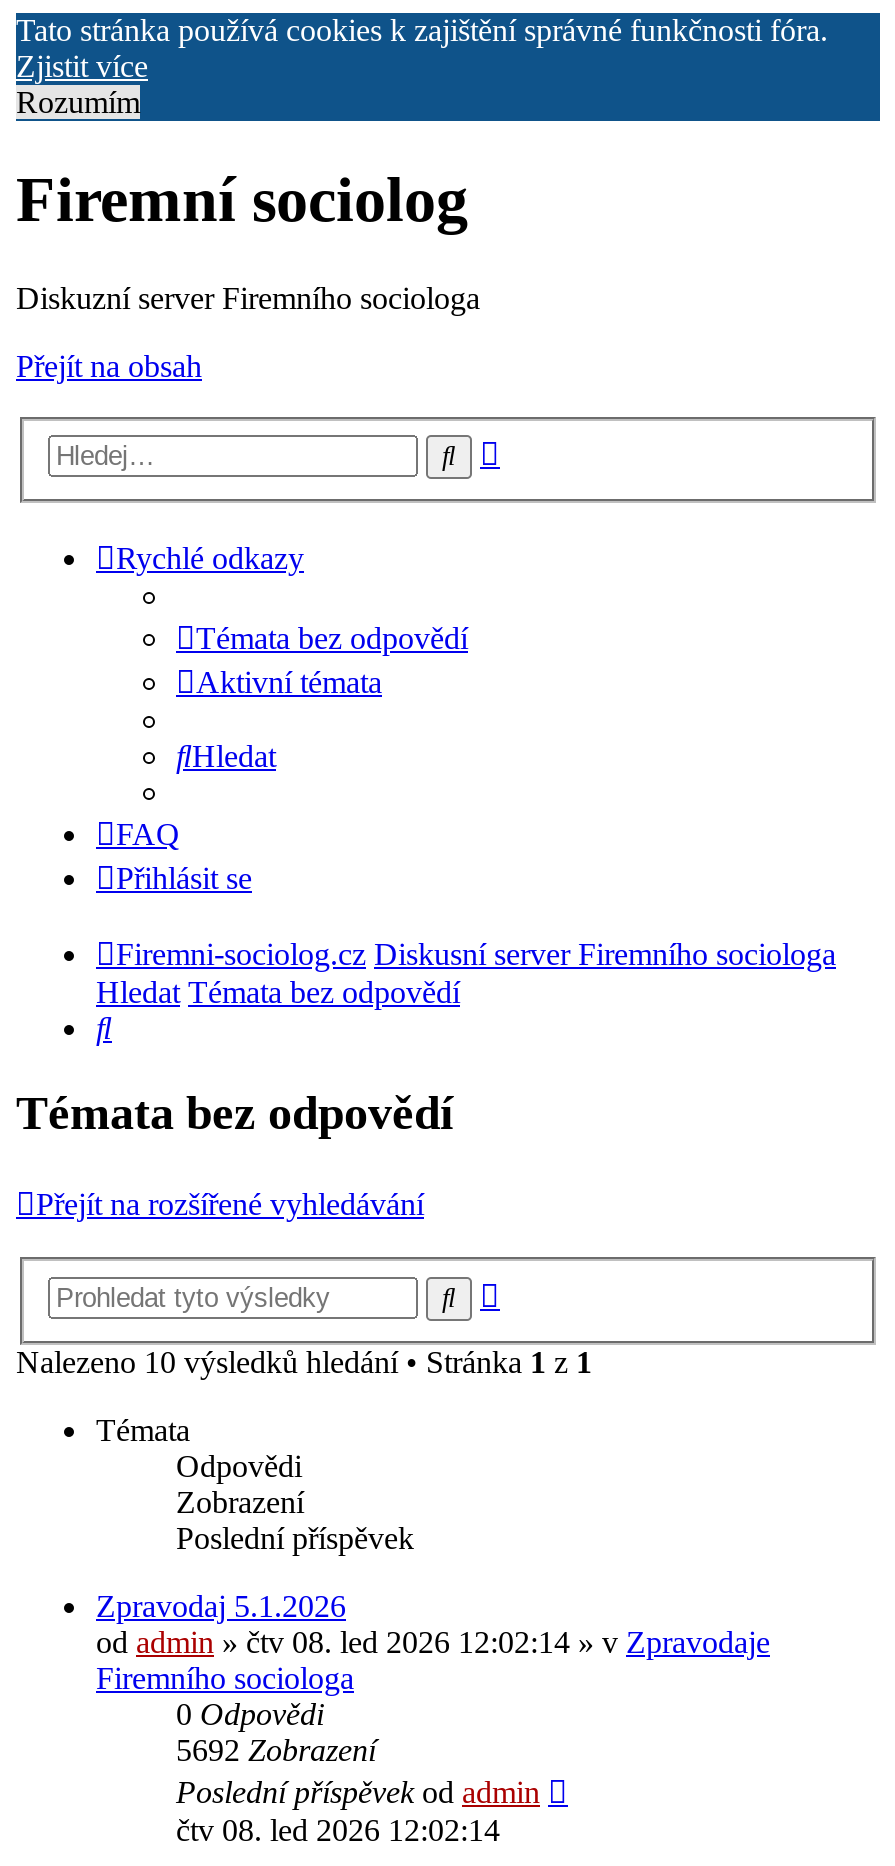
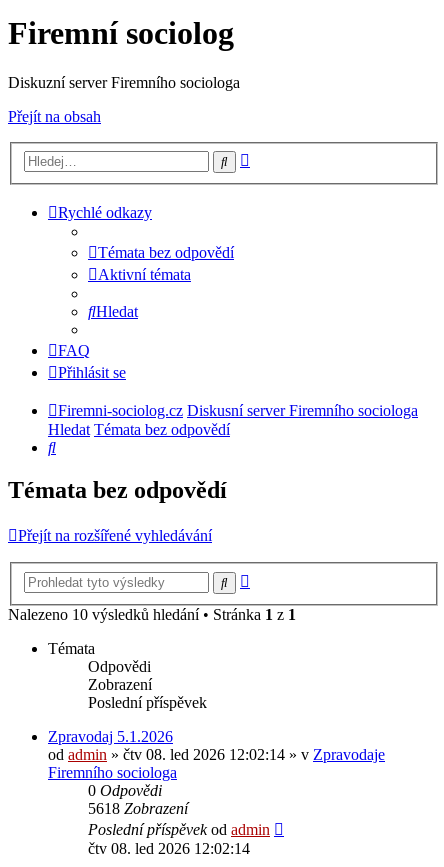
[16,13,828,119] Tato stránka používá cookies k zajištění správné funkčnosti fóra. | Zjistit více | Rozumím -> none
[176,1733,376,1767] 5692Zobrazení -> [88,800,188,817] 5618Zobrazení

